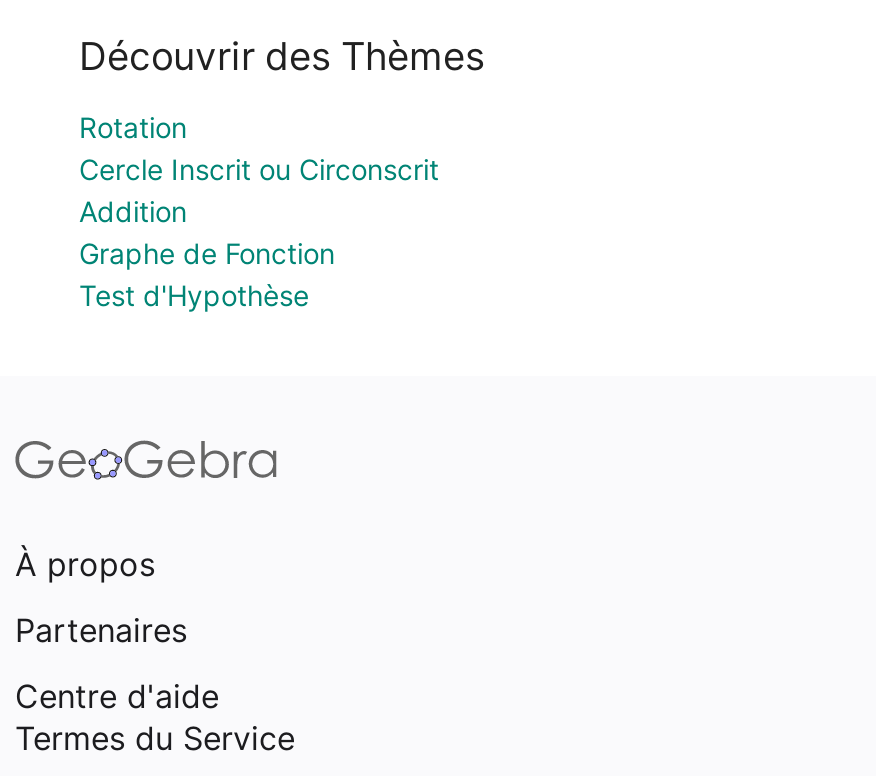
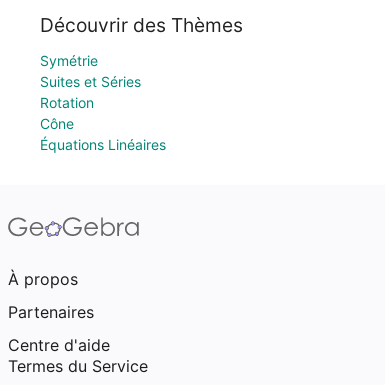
none -> [40,52,141,90] Symétrie | Suites et Séries
moved [79,110,187,144] -> [40,94,94,111]: Rotation
[79,152,439,312] Cercle Inscrit ou Circonscrit | Addition | Graphe de Fonction | Test d'Hypothèse -> [40,115,166,153] Cône | Équations Linéaires

